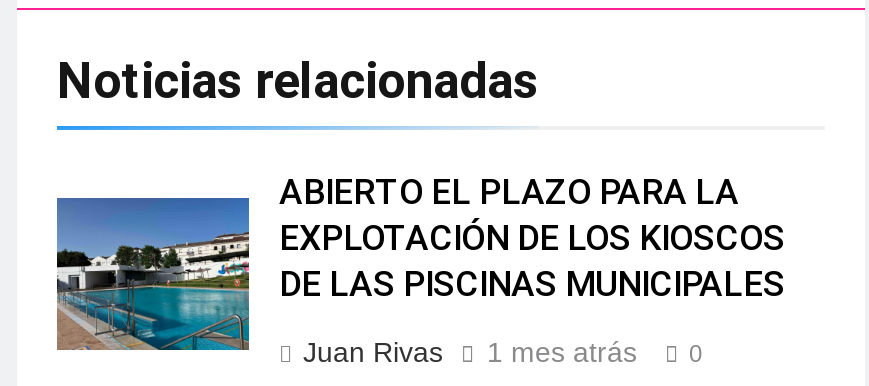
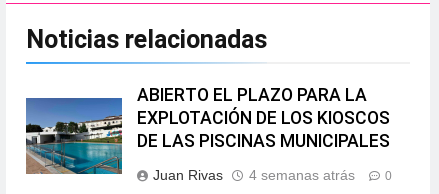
[487,337,637,369] 1 mes atrás -> [249,167,355,183] 4 semanas atrás

